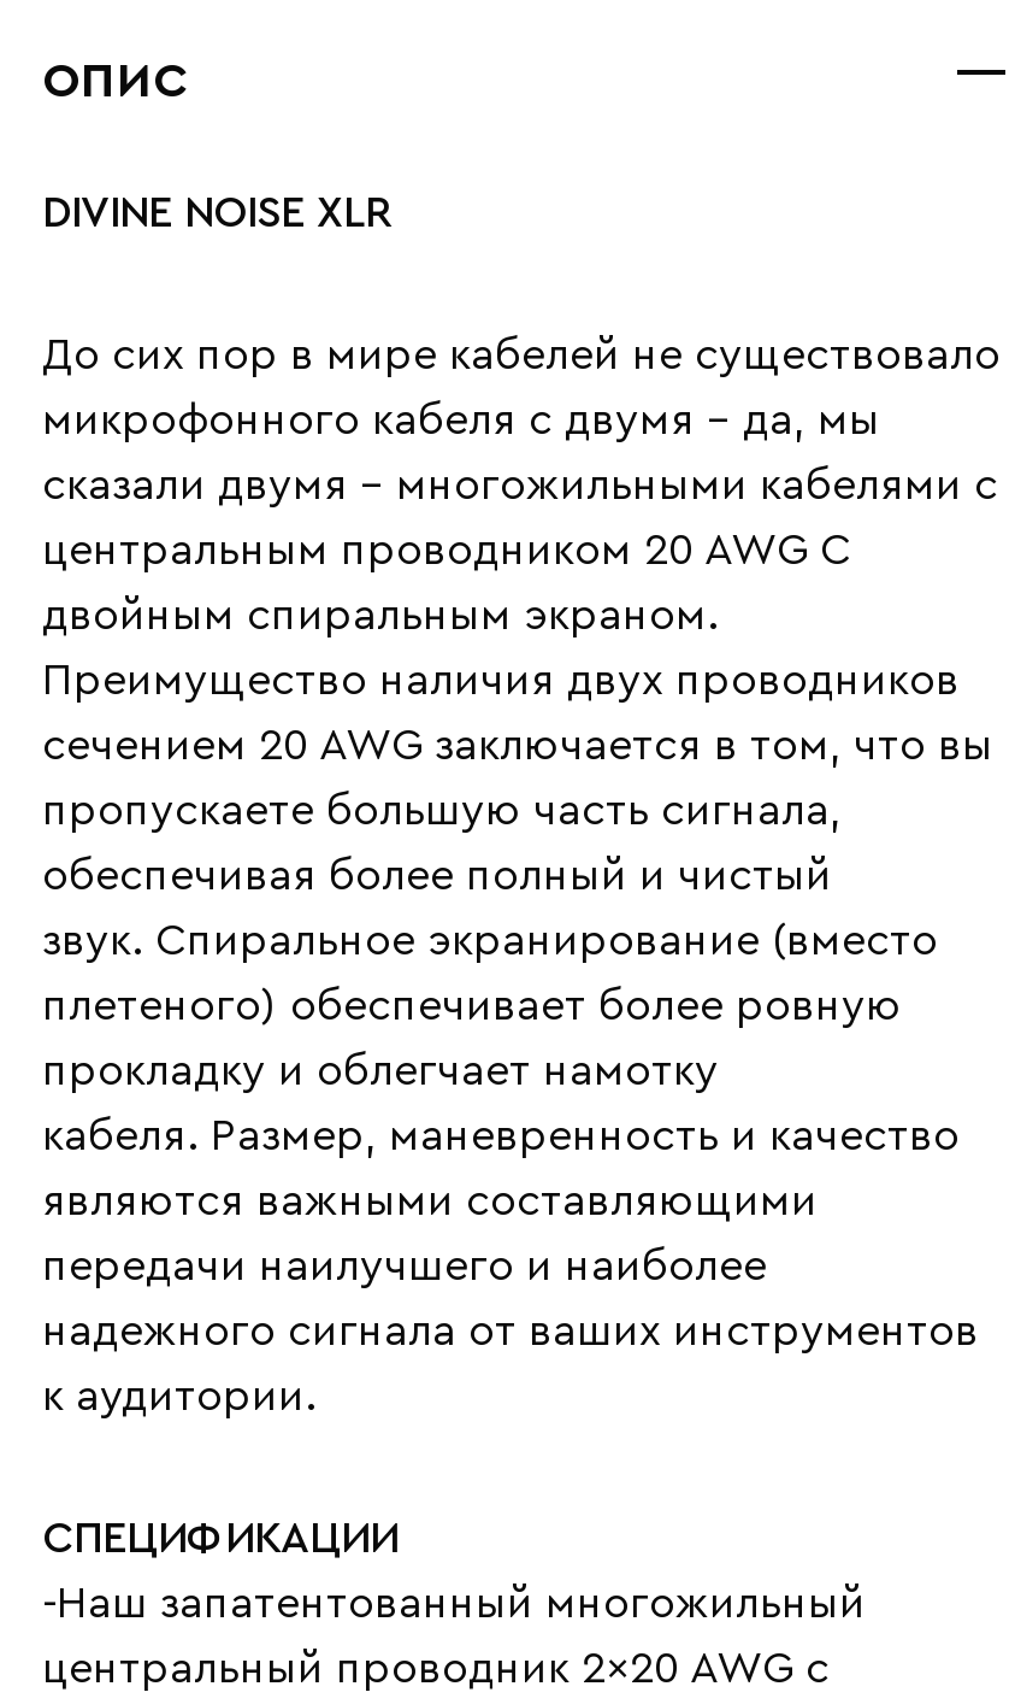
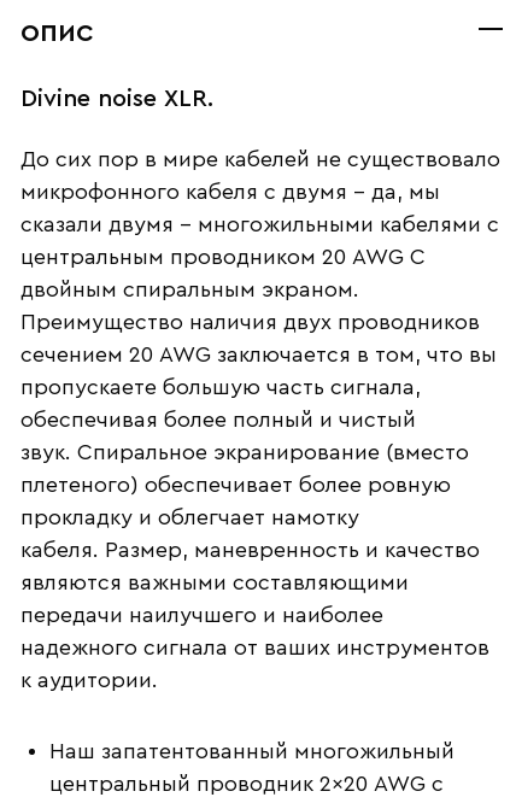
[42,190,391,234] DIVINE NOISE XLR -> [20,87,213,111] Divine noise XLR.
[42,1516,866,1624] СПЕЦИФИКАЦИИ | -Наш запатентованный многожильный -> [49,740,455,762] Наш запатентованный многожильный

